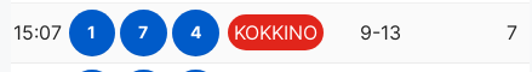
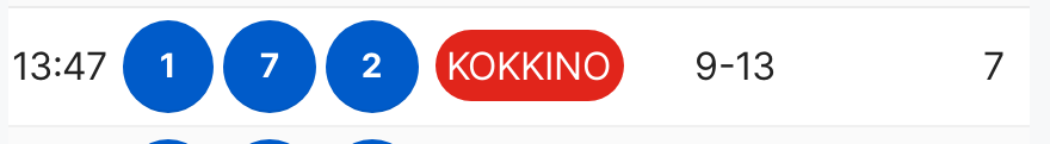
[13,20,96,44] 15:07 1 -> [12,40,177,88] 13:47 1
[190,20,401,44] 4 ΚΟΚΚΙΝΟ 9-13 -> [361,40,776,88] 2 ΚΟΚΚΙΝΟ 9-13

